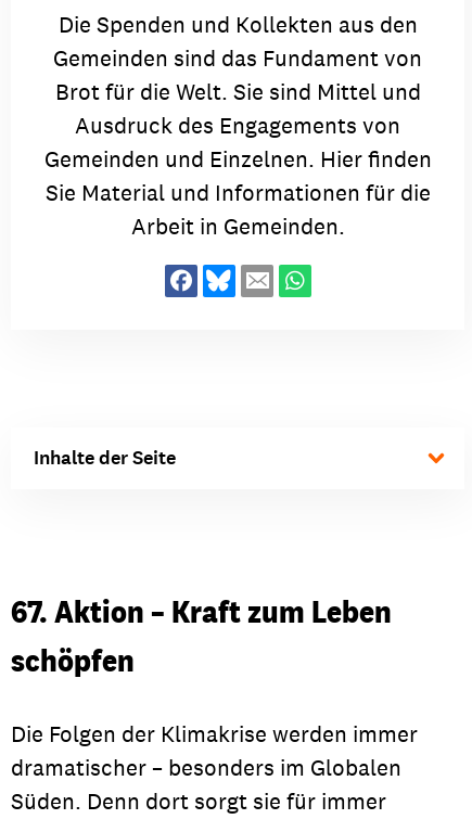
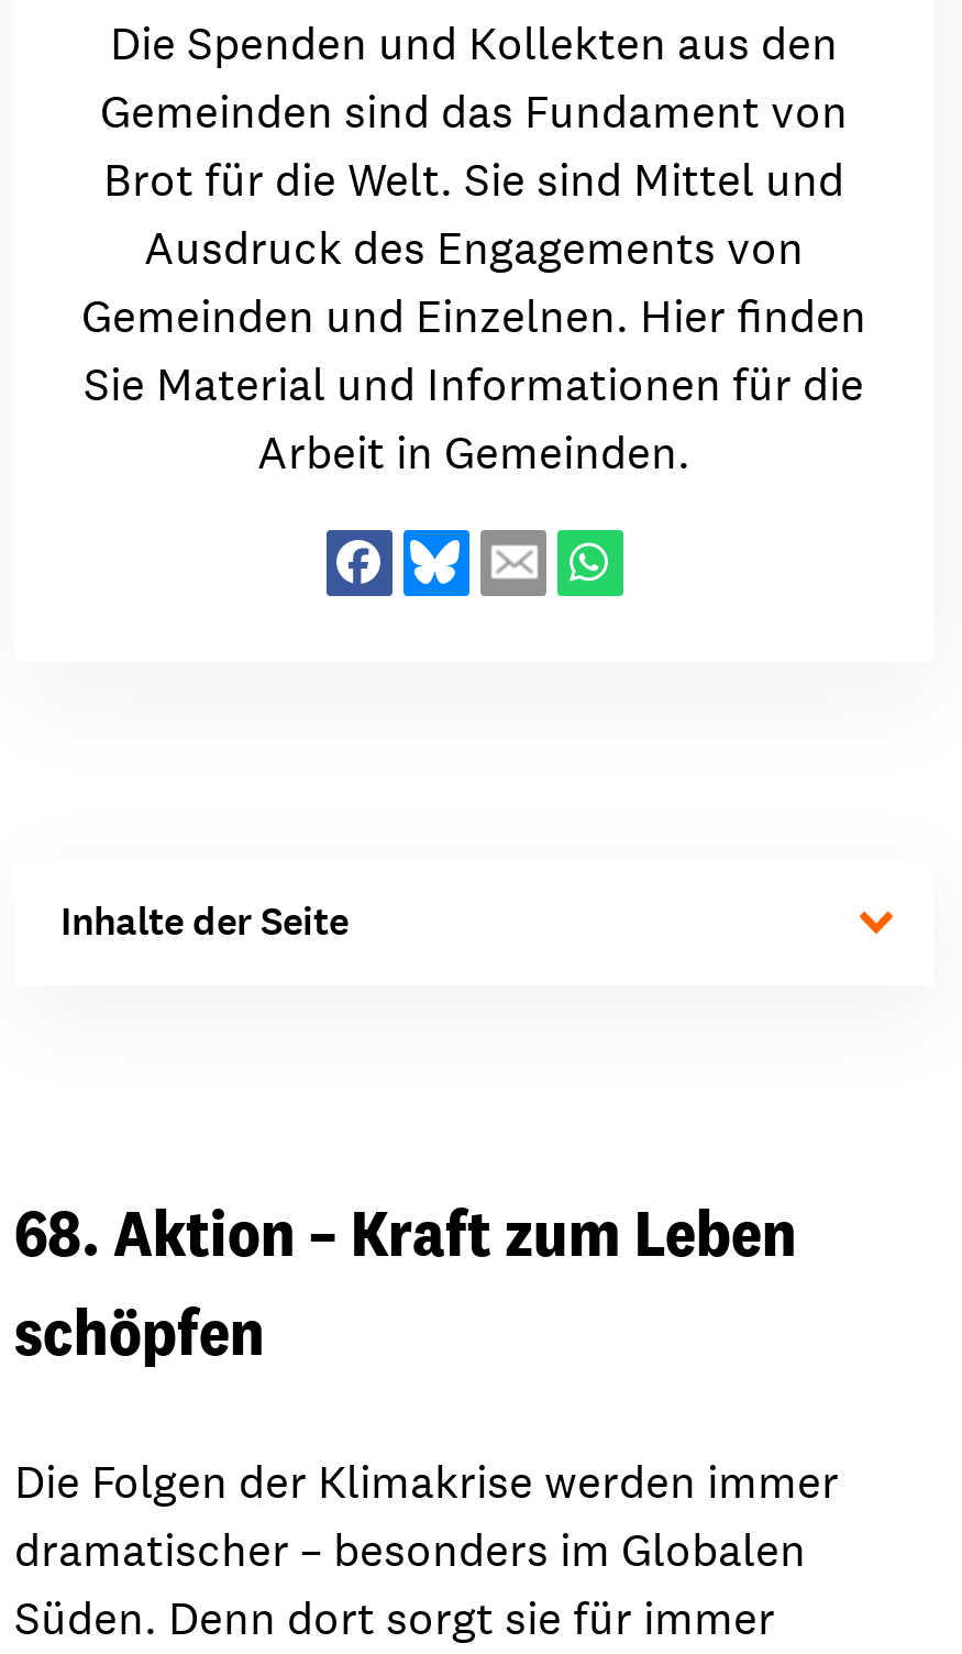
[11,590,392,631] 67. Aktion – Kraft zum Leben -> [14,1190,797,1273] 68. Aktion – Kraft zum Leben

